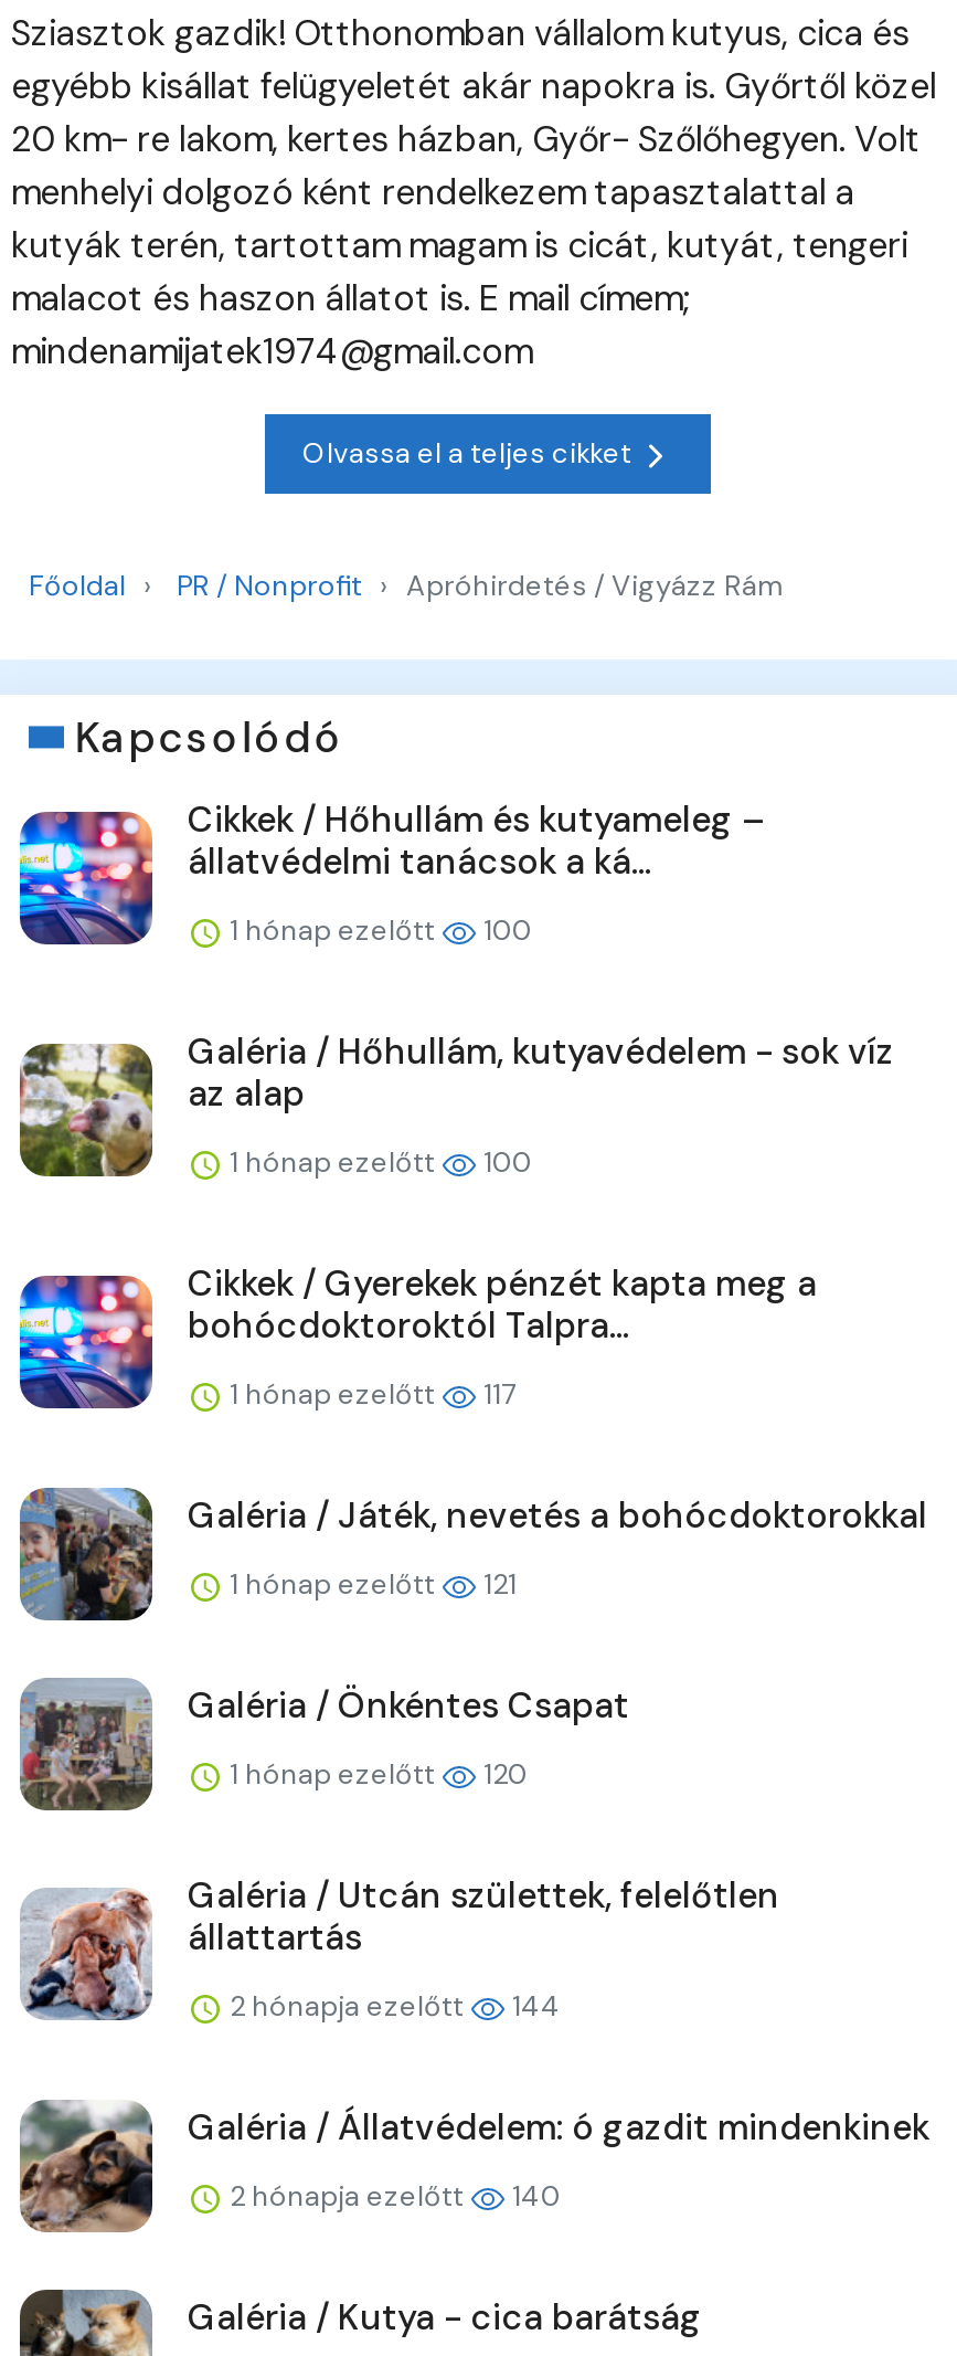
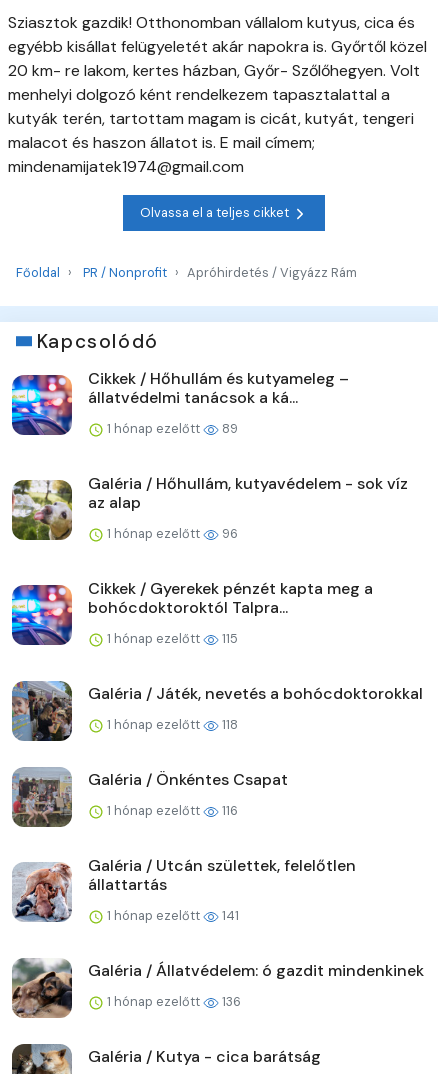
[223,911,532,949] 1 hónap ezelőtt 100 -> [104,420,238,437] 1 hónap ezelőtt 89
[223,1143,532,1181] 1 hónap ezelőtt 100 -> [104,525,238,542] 1 hónap ezelőtt 96
[223,1375,517,1413] 1 hónap ezelőtt 117 -> [104,630,238,647] 1 hónap ezelőtt 115
[223,1565,517,1603] 1 hónap ezelőtt 121 -> [104,716,238,733] 1 hónap ezelőtt 118
[223,1755,528,1793] 1 hónap ezelőtt 120 -> [104,802,238,819] 1 hónap ezelőtt 116
[223,1987,470,2025] 2 hónapja ezelőtt -> [104,907,203,924] 1 hónap ezelőtt
[506,1987,561,2025] 144 -> [219,907,239,924] 141
[223,2177,470,2215] 2 hónapja ezelőtt -> [104,993,203,1010] 1 hónap ezelőtt
[506,2177,561,2215] 140 -> [219,993,241,1010] 136

